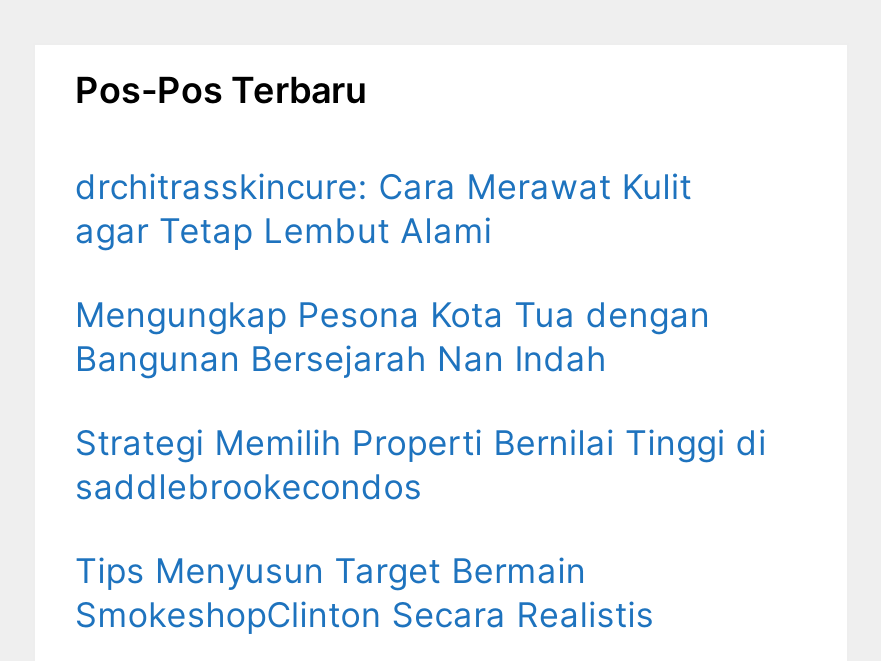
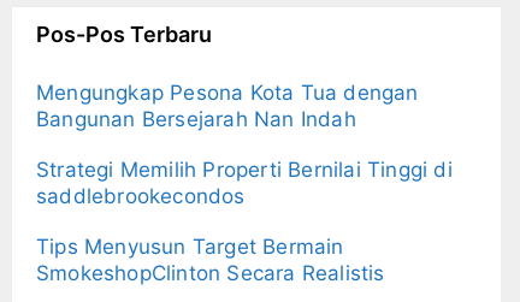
[75,167,692,251] drchitrasskincure: Cara Merawat Kulit | agar Tetap Lembut Alami -> none

